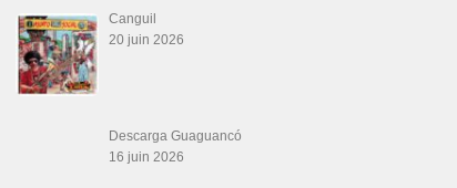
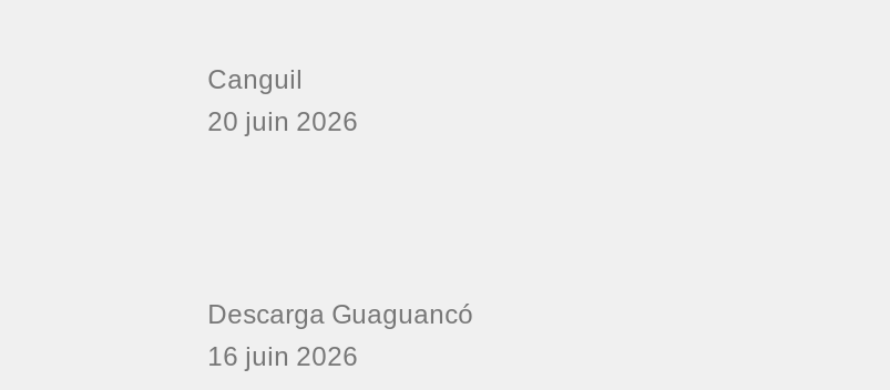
[17,14,98,95] [image] -> none

